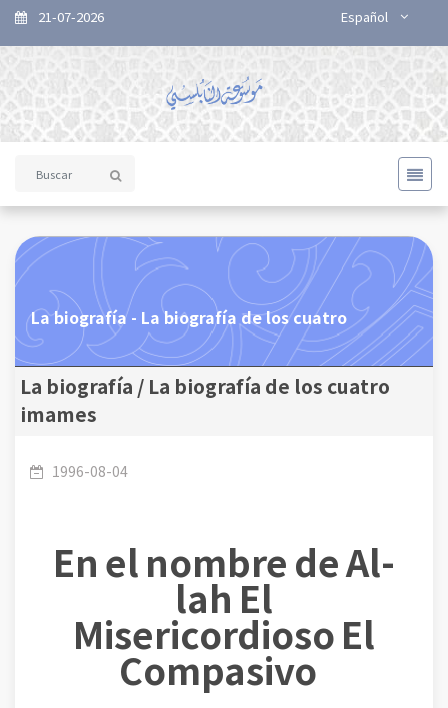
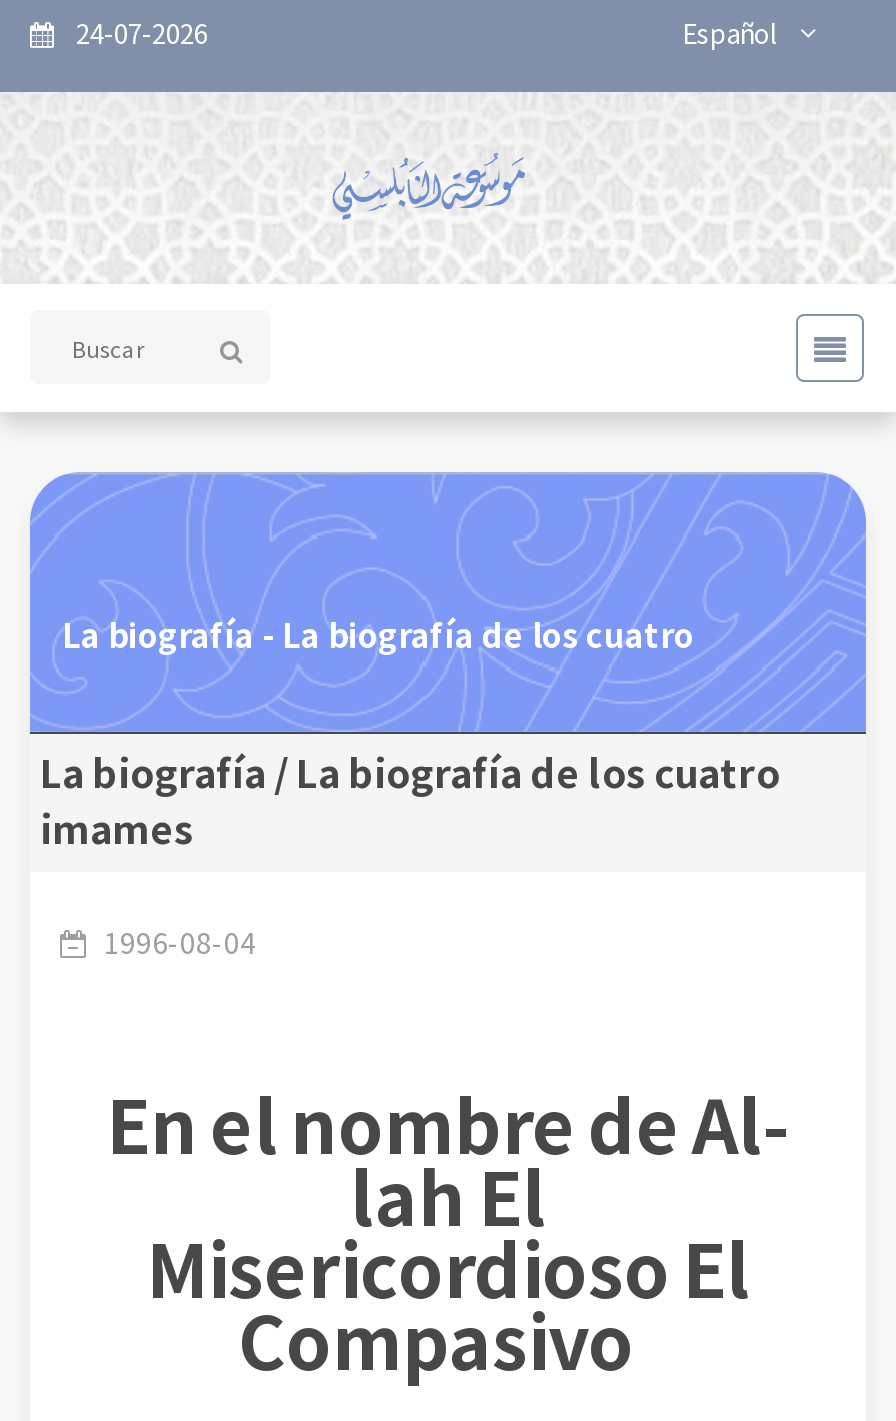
[35,7,104,26] 21-07-2026 -> [70,14,208,52] 24-07-2026

